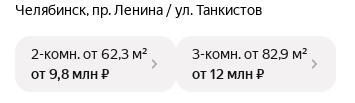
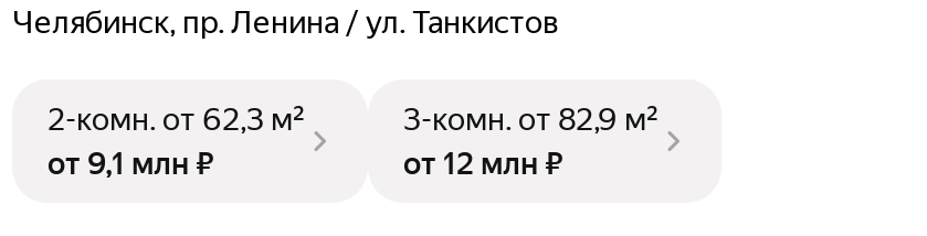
[31,66,109,82] от 9,8 млн ₽ -> [48,146,213,181] от 9,1 млн ₽

